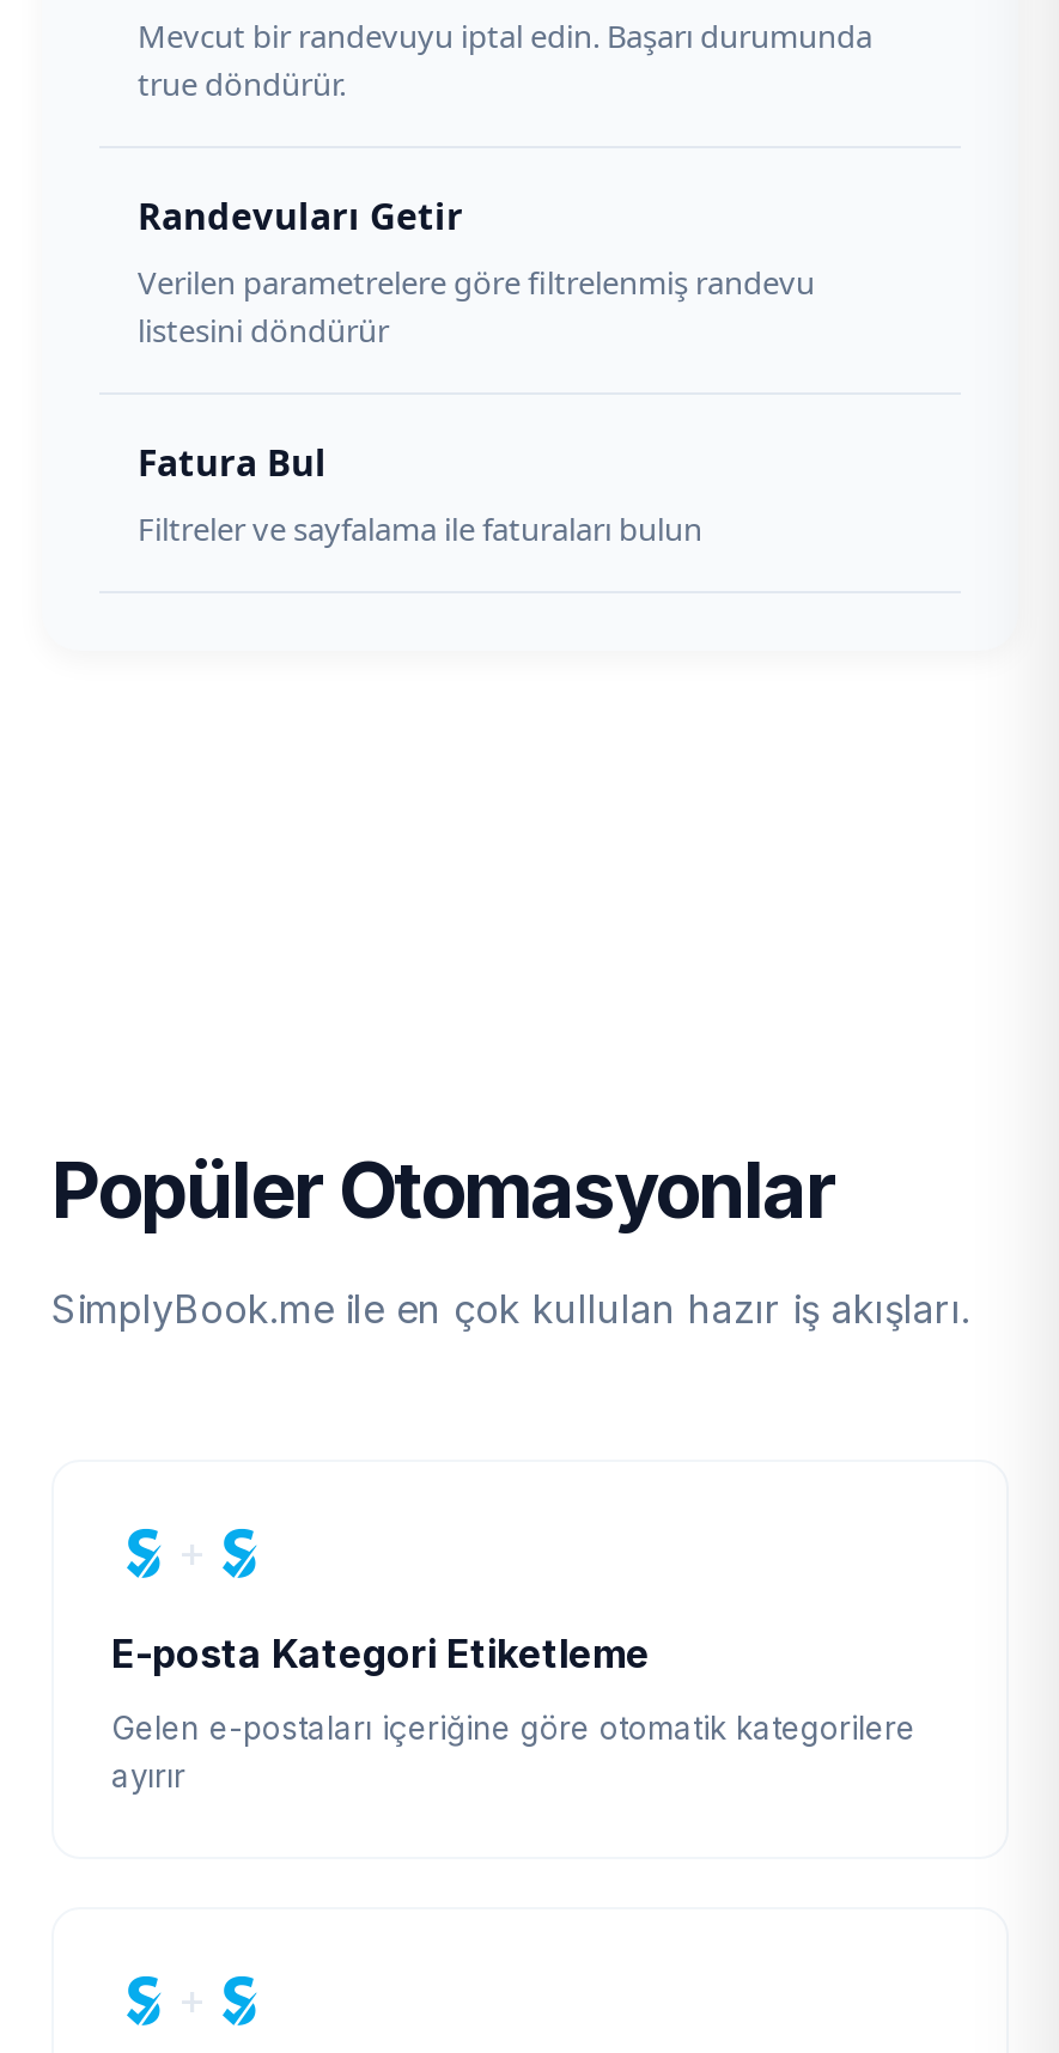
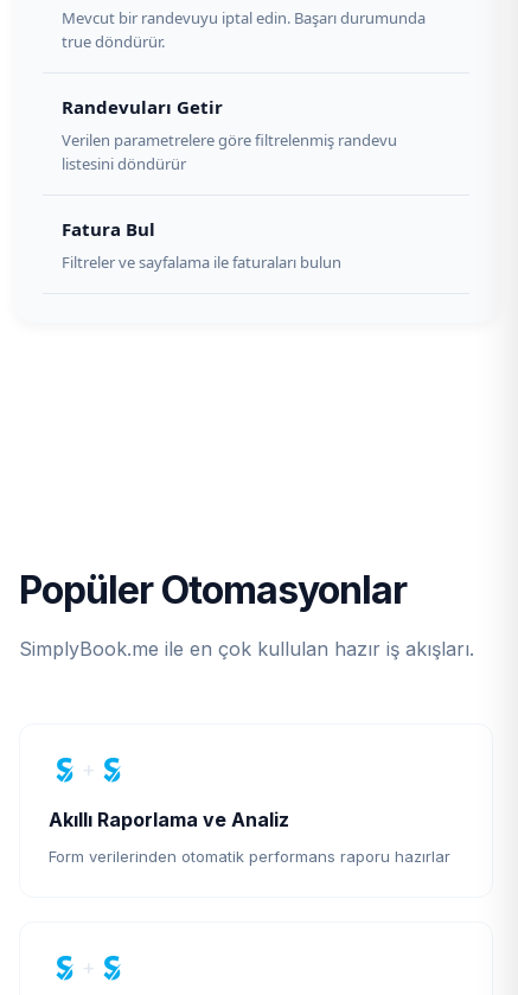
[111,1629,650,1677] E-posta Kategori Etiketleme -> [49,808,289,831] Akıllı Raporlama ve Analiz
[111,1708,915,1795] Gelen e-postaları içeriğine göre otomatik kategorilere | ayırır -> [49,847,450,866] Form verilerinden otomatik performans raporu hazırlar

